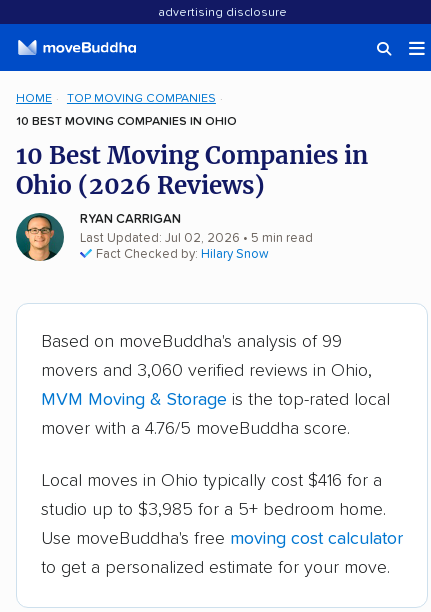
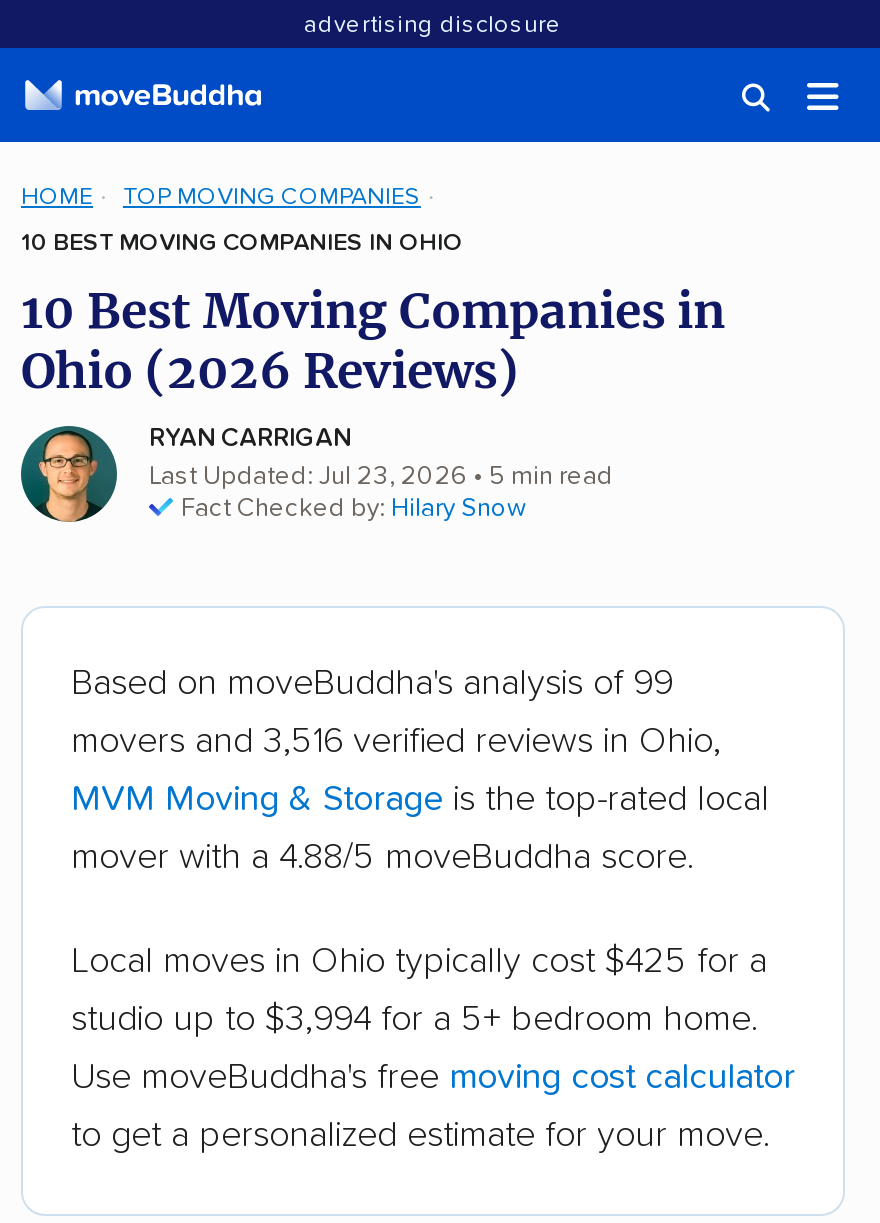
[80,232,313,245] Last Updated: Jul 02, 2026 • 5 min read -> [149,464,613,490] Last Updated: Jul 23, 2026 • 5 min read
[41,362,372,380] movers and 3,060 verified reviews in Ohio, -> [71,724,721,760] movers and 3,516 verified reviews in Ohio,
[41,420,350,438] mover with a 4.76/5 moveBuddha score. -> [71,840,693,876] mover with a 4.88/5 moveBuddha score.
[41,472,382,490] Local moves in Ohio typically cost $416 for a -> [71,945,767,981] Local moves in Ohio typically cost $425 for a
[41,501,386,519] studio up to $3,985 for a 5+ bedroom home. -> [71,1003,757,1039] studio up to $3,994 for a 5+ bedroom home.

